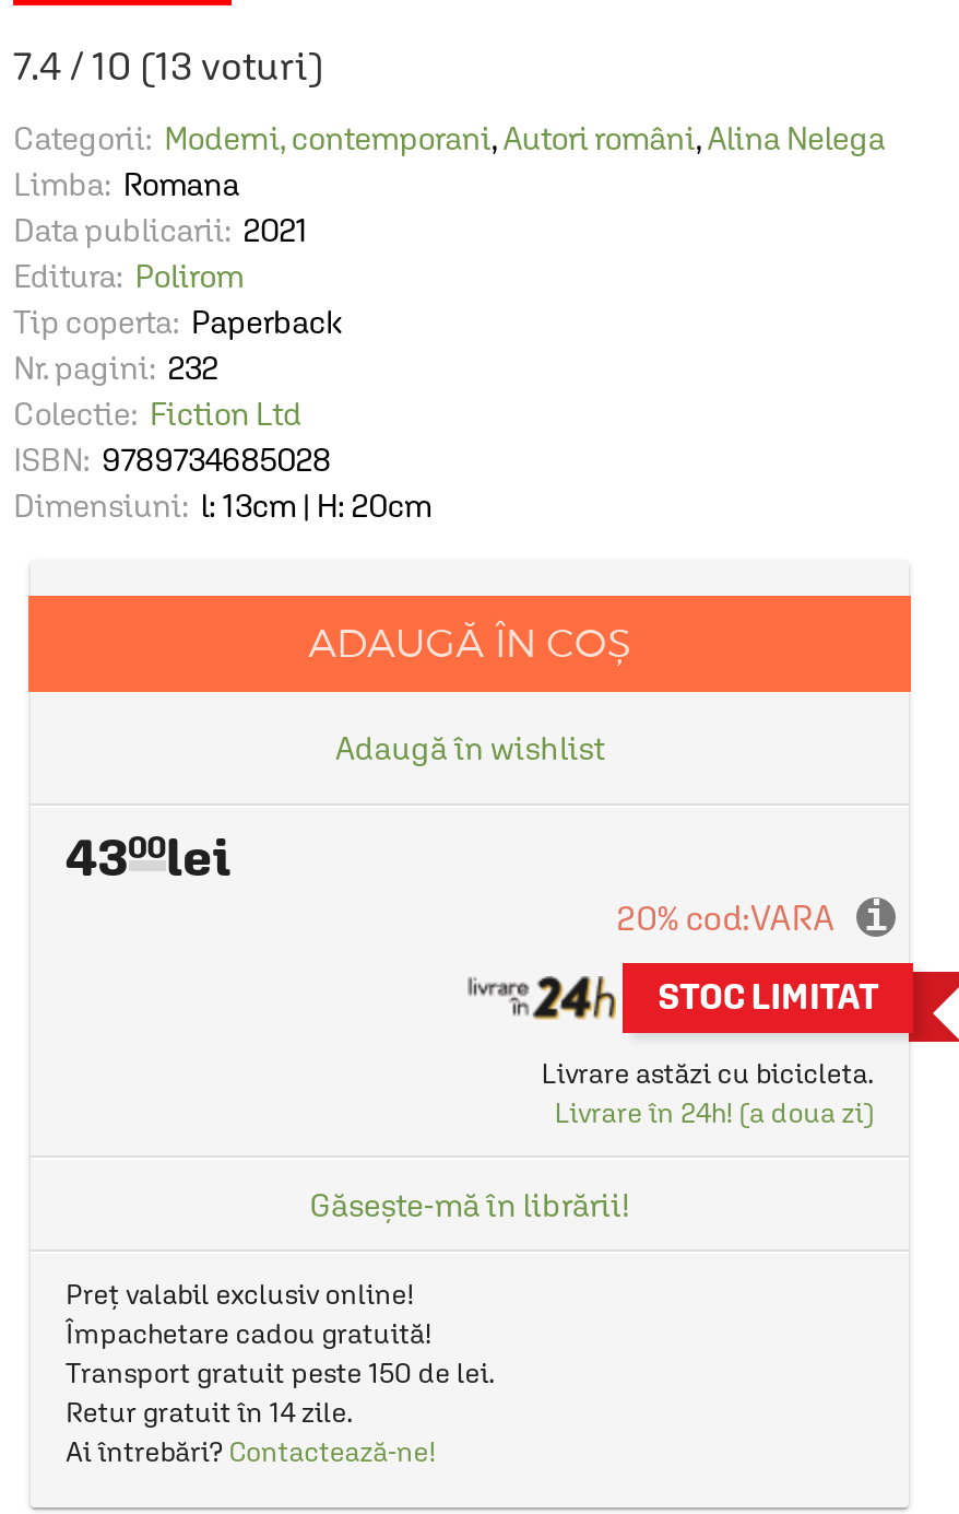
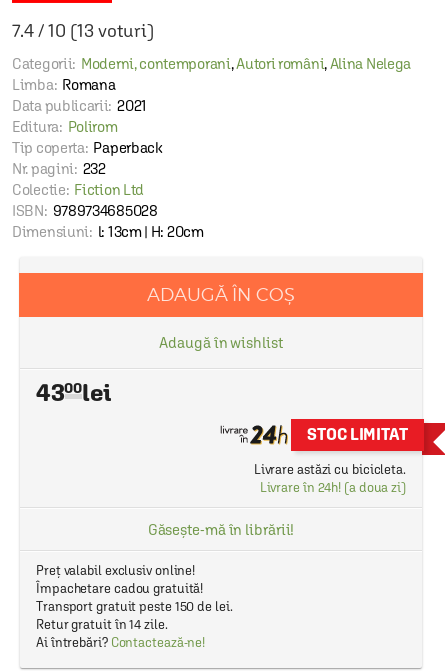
[616,892,888,938] 20% cod:VARA | i -> none

